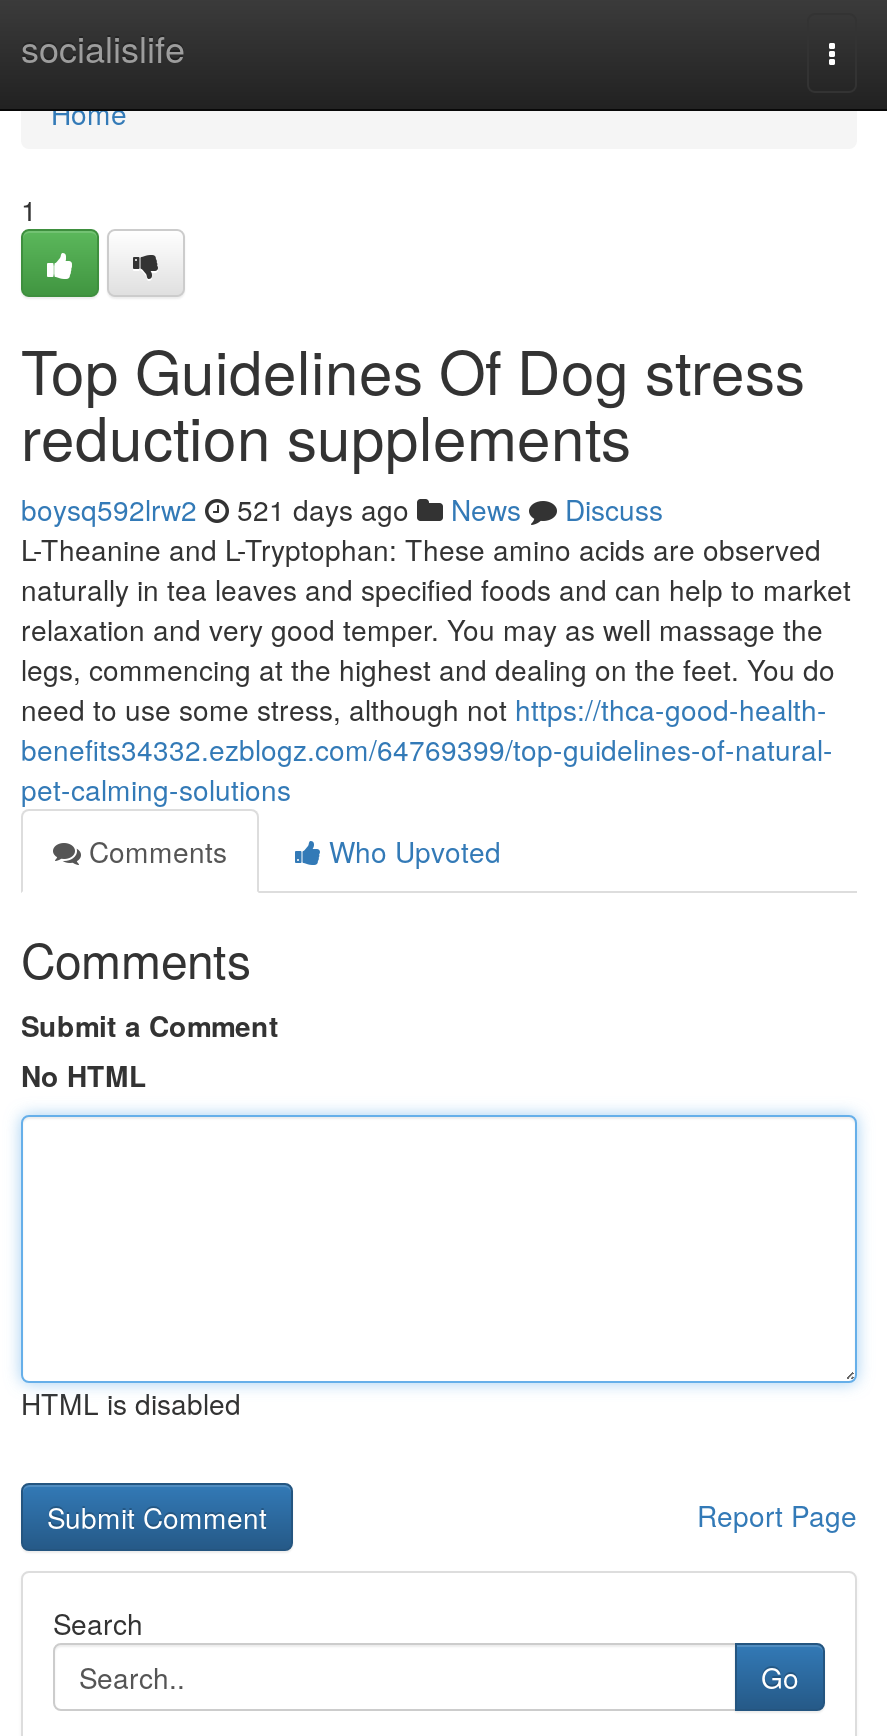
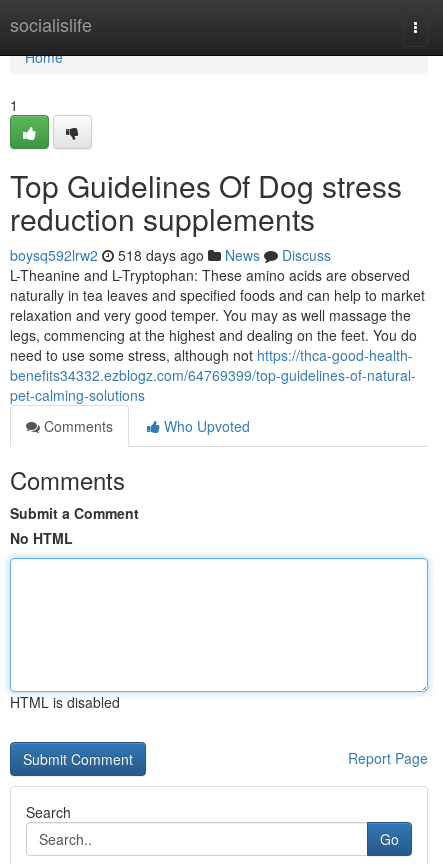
[21,489,663,529] boysq592lrw2 521 days ago News Discuss -> [10,245,331,265] boysq592lrw2 518 days ago News Discuss

